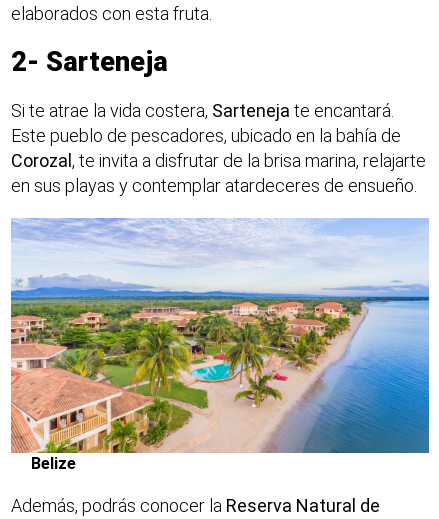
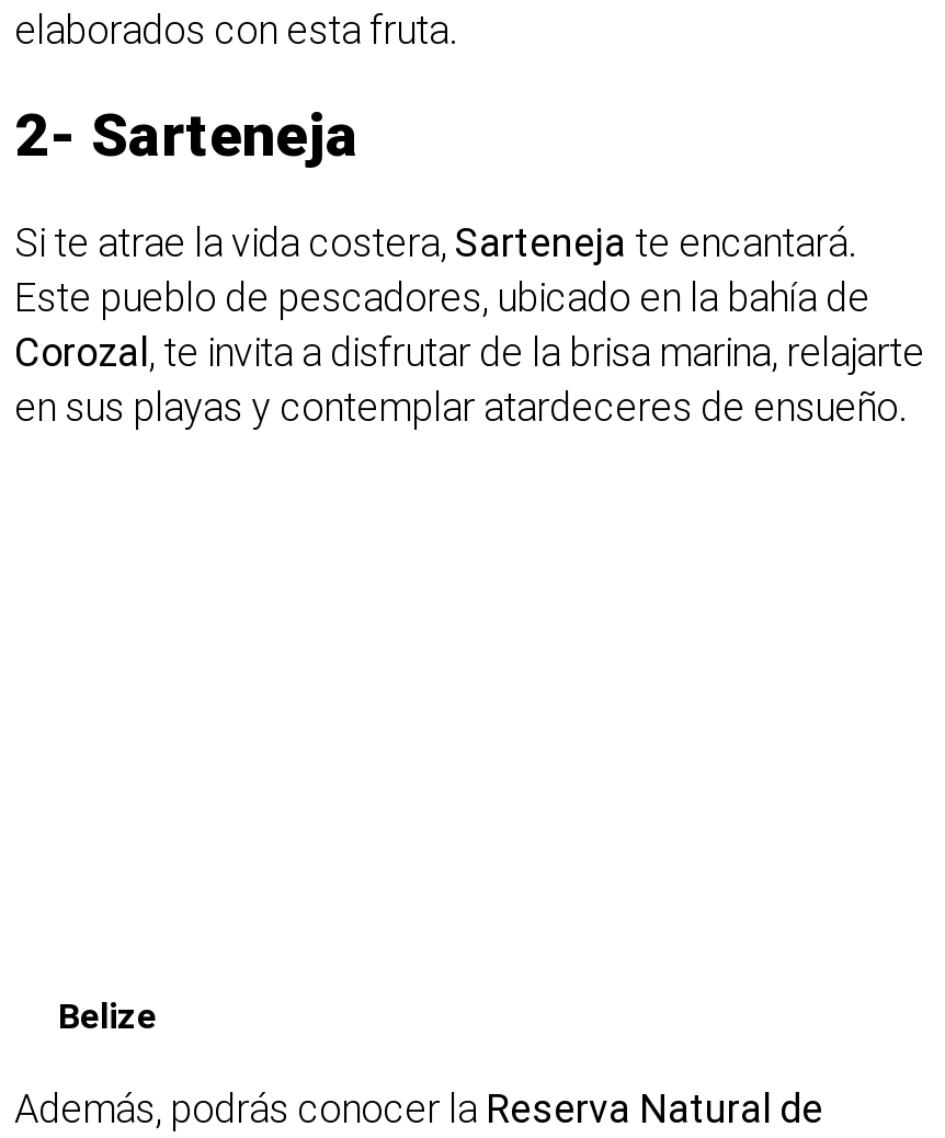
[10,217,430,454] [image] -> none

